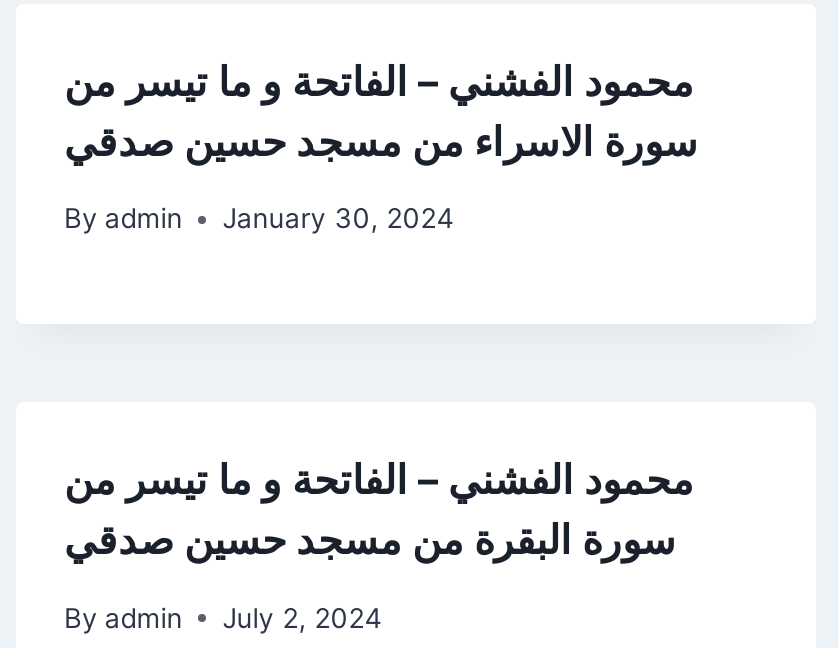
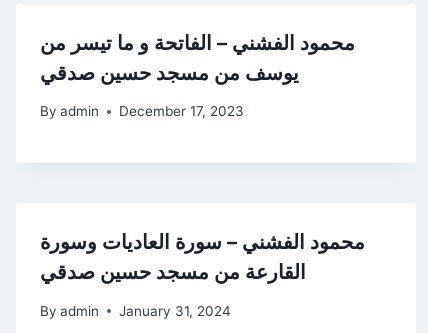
[64,117,698,165] سورة الاسراء من مسجد حسين صدقي -> [40,60,299,84] يوسف من مسجد حسين صدقي
[64,202,454,234] By admin January 30, 2024 -> [40,103,244,119] By admin December 17, 2023
[64,456,694,564] محمود الفشني – الفاتحة و ما تيسر من | سورة البقرة من مسجد حسين صدقي -> [40,230,365,284] محمود الفشني – سورة العاديات وسورة | القارعة من مسجد حسين صدقي
[64,601,382,633] By admin July 2, 2024 -> [40,303,231,319] By admin January 31, 2024

